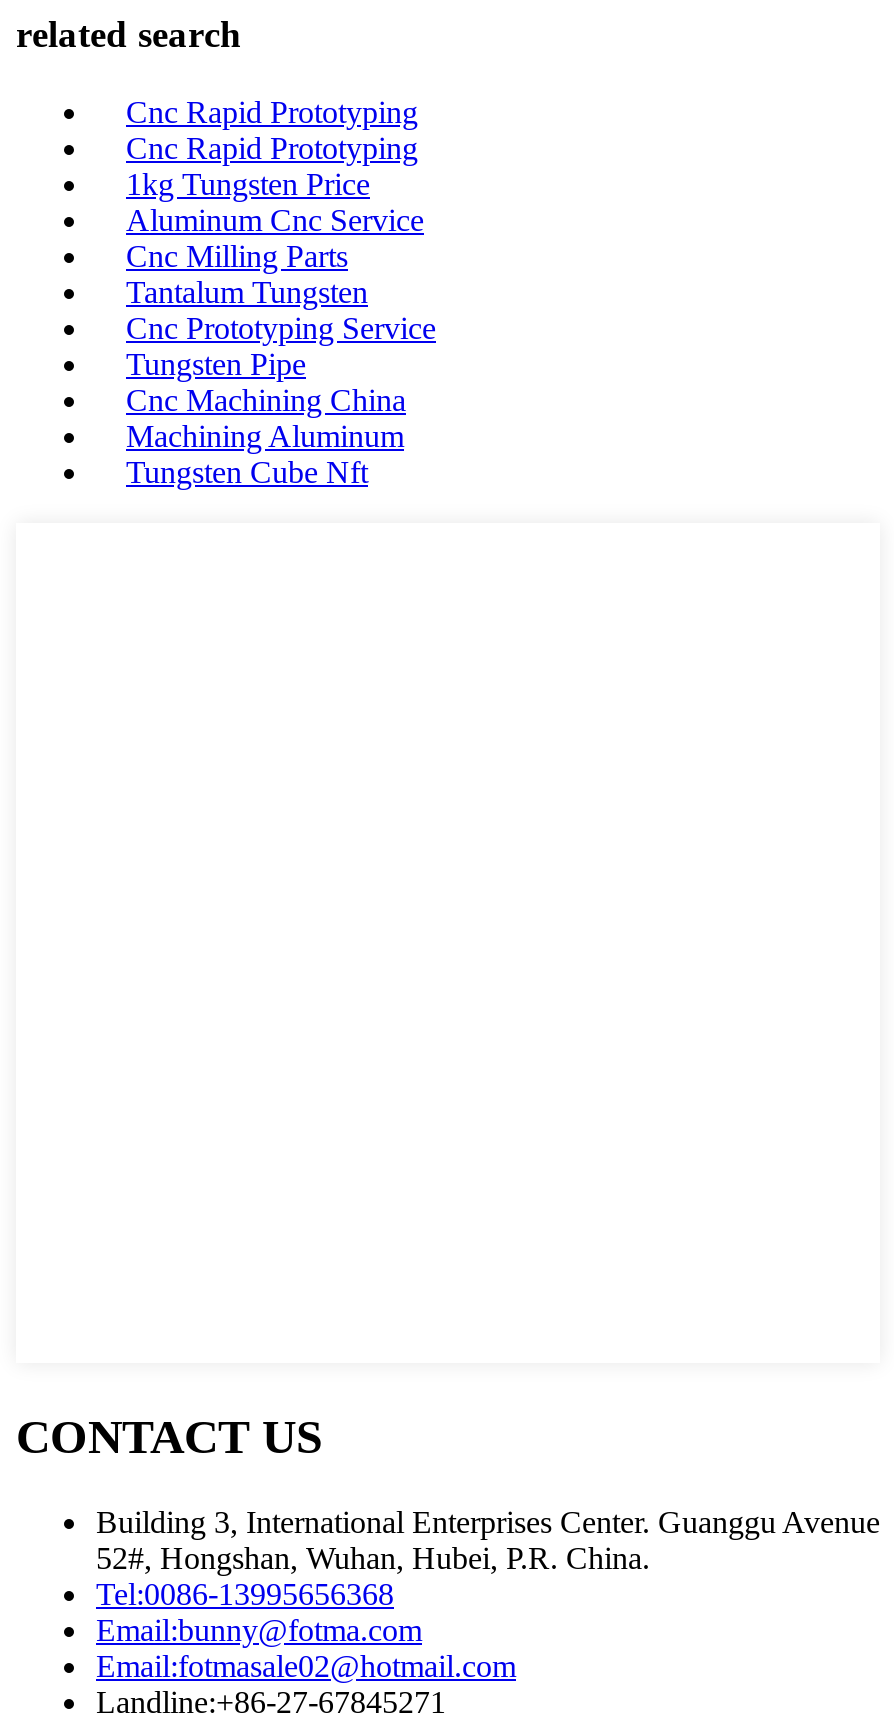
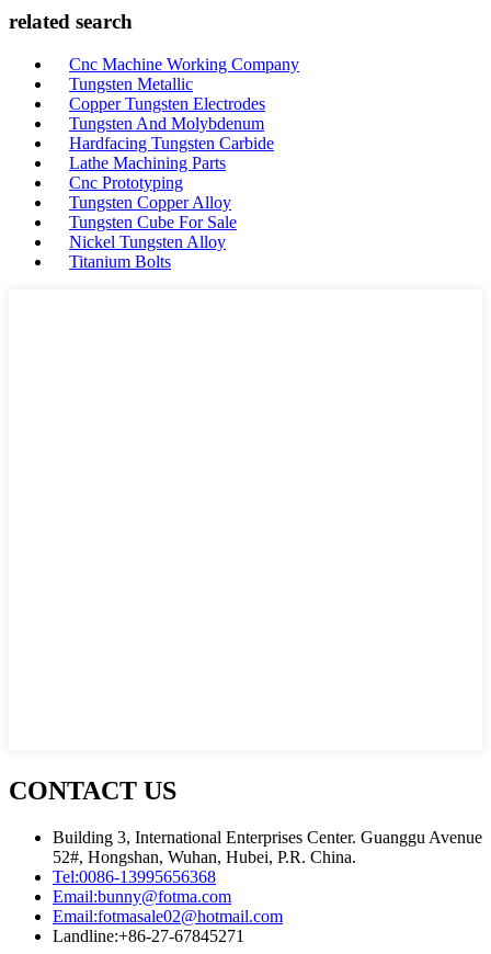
[126,95,436,489] Cnc Rapid Prototyping | Cnc Rapid Prototyping | 1kg Tungsten Price | Aluminum Cnc Service | Cnc Milling Parts | Tantalum Tungsten | Cnc Prototyping Service | Tungsten Pipe | Cnc Machining China | Machining Aluminum | Tungsten Cube Nft -> [69,55,299,271] Cnc Machine Working Company | Tungsten Metallic | Copper Tungsten Electrodes | Tungsten And Molybdenum | Hardfacing Tungsten Carbide | Lathe Machining Parts | Cnc Prototyping | Tungsten Copper Alloy | Tungsten Cube For Sale | Nickel Tungsten Alloy | Titanium Bolts

